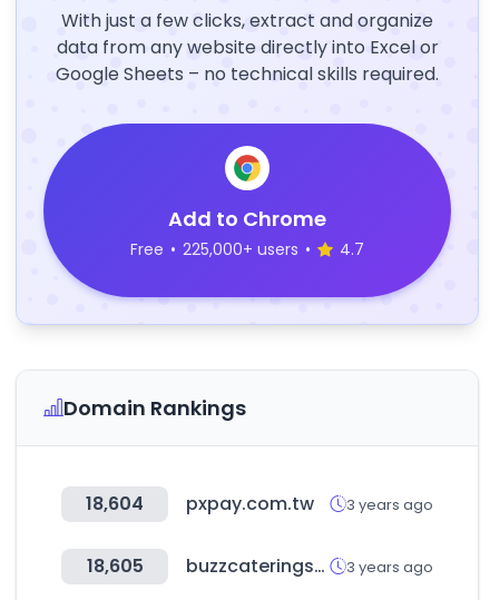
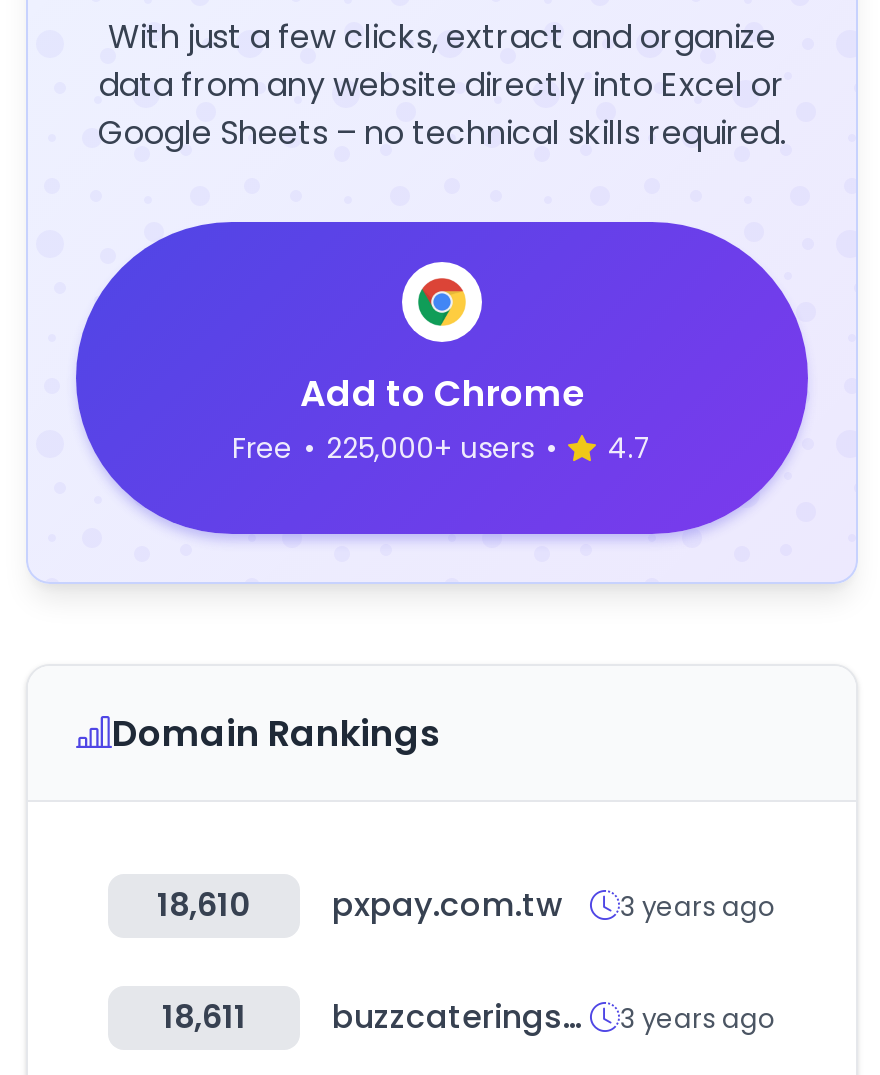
[86,491,433,517] 18,604 pxpay.com.tw 3 years ago -> [157,882,776,928] 18,610 pxpay.com.tw 3 years ago
[86,553,143,579] 18,605 -> [162,994,246,1040] 18,611

